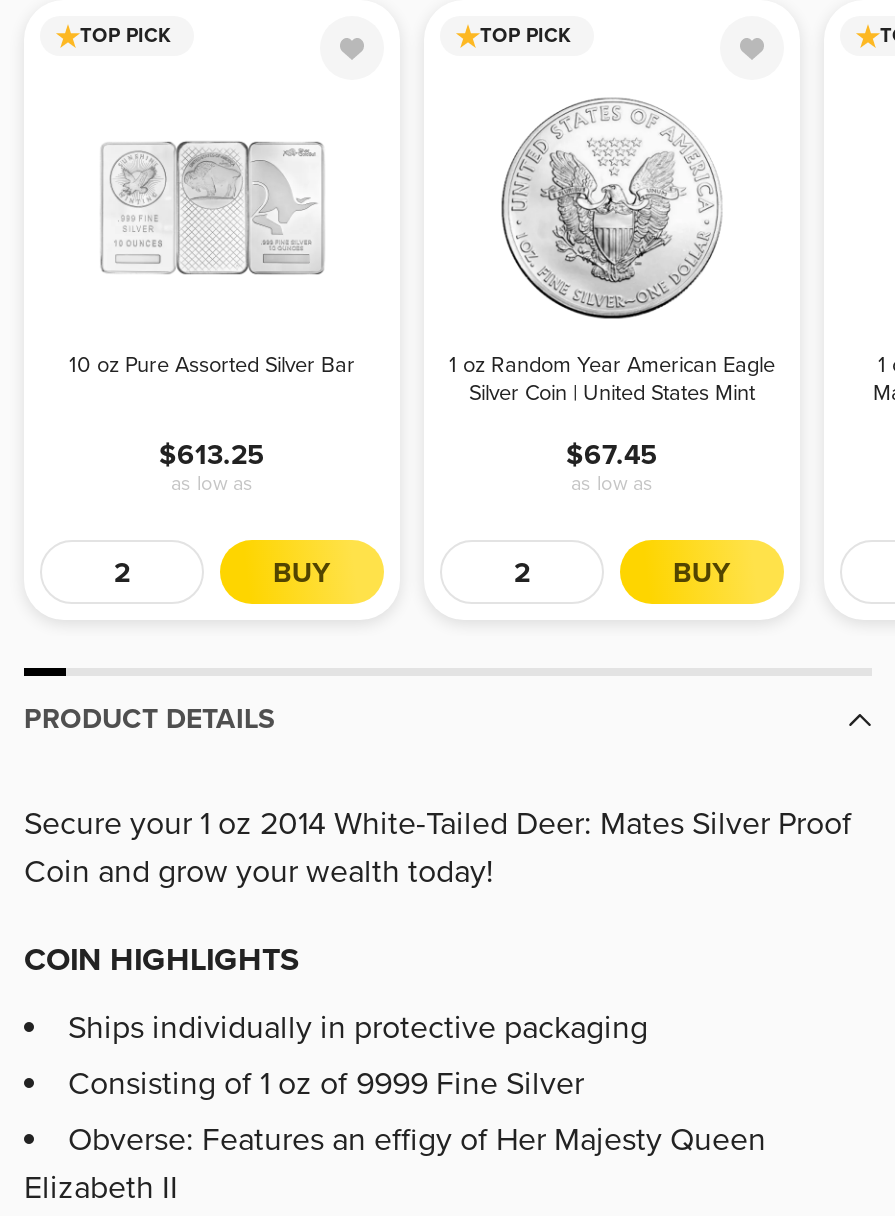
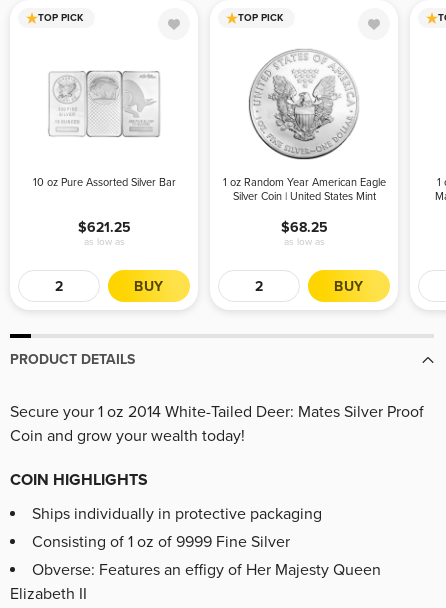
[159,437,265,471] $613.25 -> [77,218,130,235] $621.25
[566,437,658,471] $67.45 -> [280,218,327,235] $68.25

